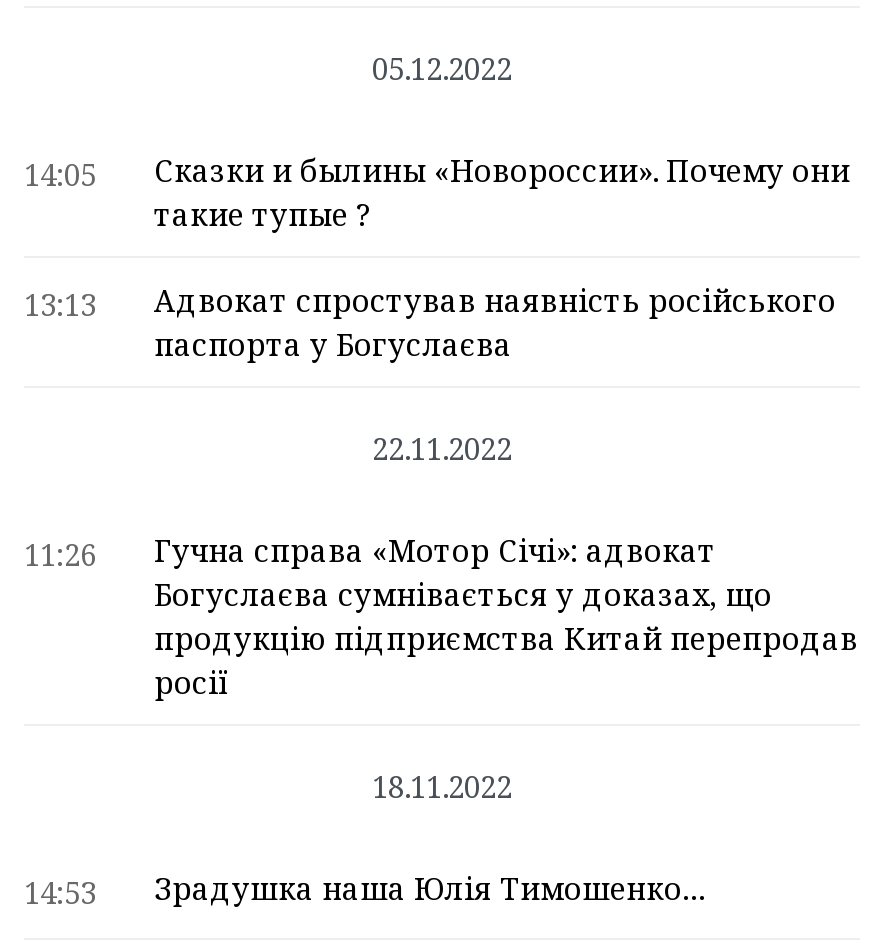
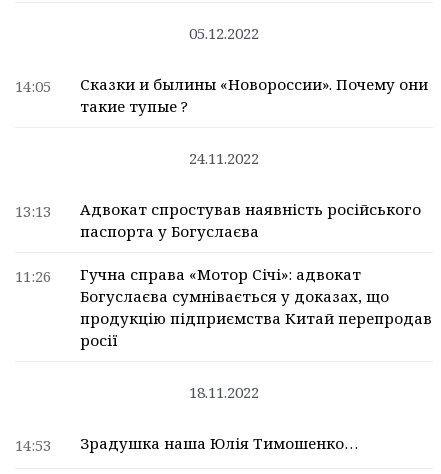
none -> [189,148,259,168] 24.11.2022
moved [24,280,836,364] -> [15,199,421,241]: 13:13 | Адвокат спростував наявність російського | паспорта у Богуслаєва
[372,428,512,468] 22.11.2022 -> none

